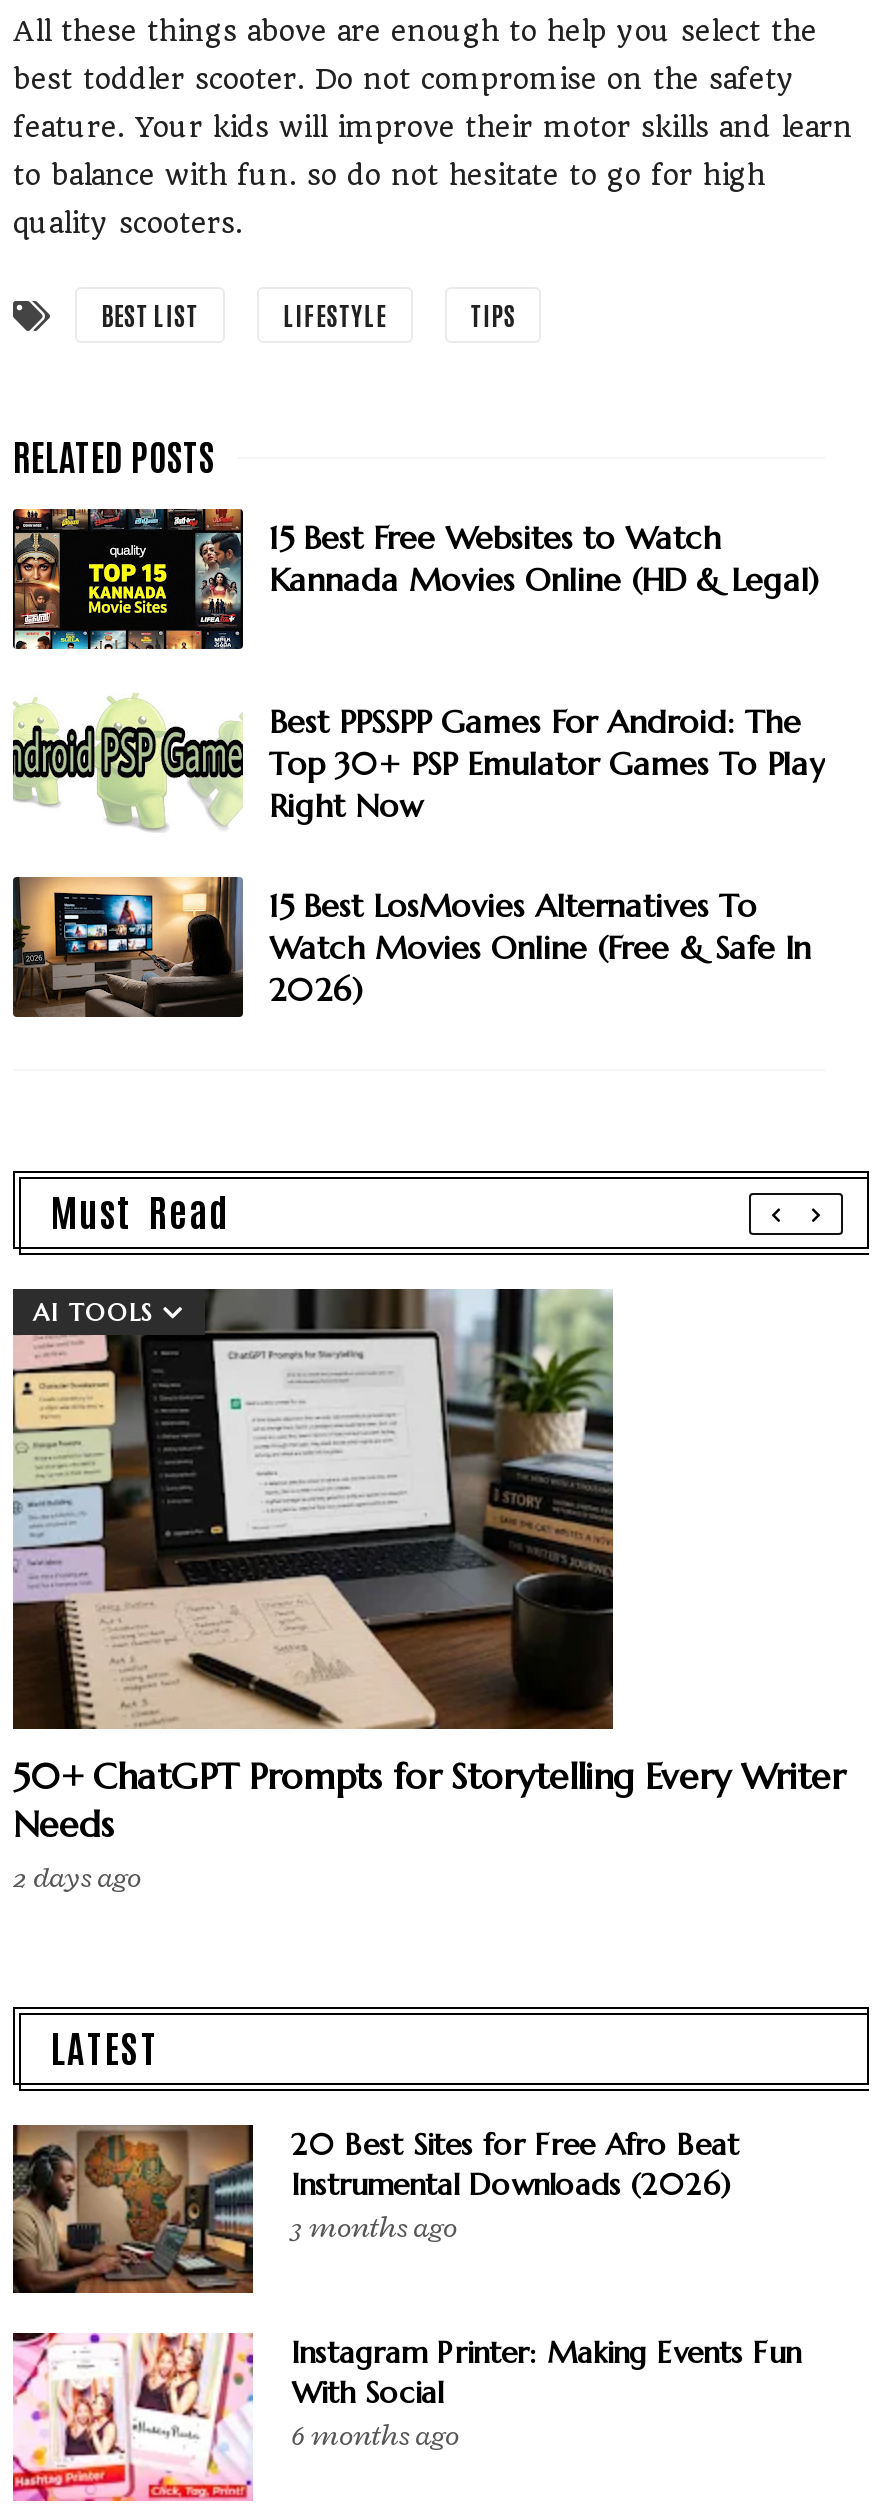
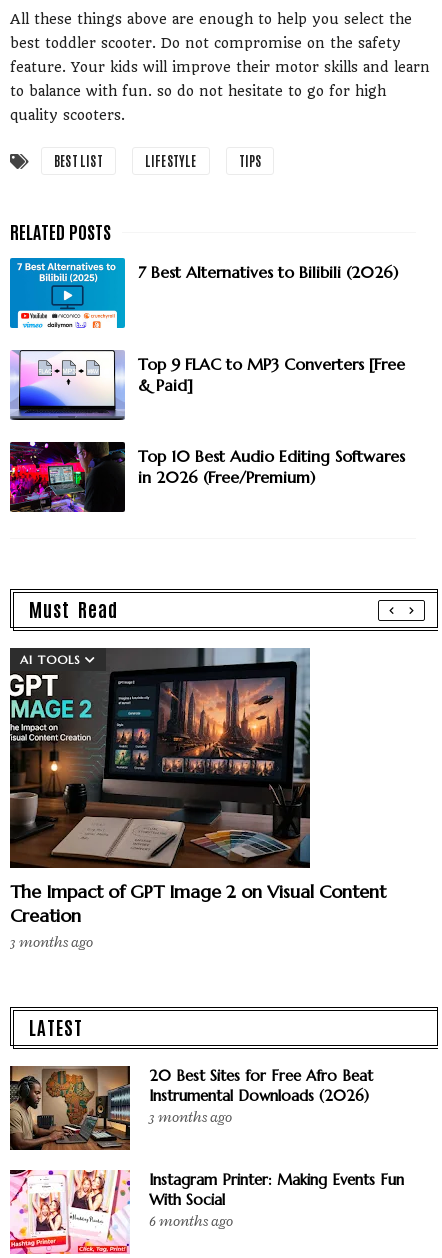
[11,507,819,651] [image] | 15 Best Free Websites to Watch | Kannada Movies Online (HD & Legal) -> [9,257,398,329] [image] | 7 Best Alternatives to Bilibili (2026)
[11,693,825,833] [image] | Best PPSSPP Games For Android: The | Top 30+ PSP Emulator Games To Play | Right Now -> [9,349,405,421] [image] | Top 9 FLAC to MP3 Converters [Free | & Paid]
[11,875,811,1019] [image] | 15 Best LosMovies Alternatives To | Watch Movies Online (Free & Safe In | 2026) -> [9,441,405,513] [image] | Top 10 Best Audio Editing Softwares | in 2026 (Free/Premium)
[11,1289,845,1898] [image] | 50+ ChatGPT Prompts for Storytelling Every Writer | Needs | 2 days ago -> [9,648,386,952] [image] | The Impact of GPT Image 2 on Visual Content | Creation | 3 months ago

